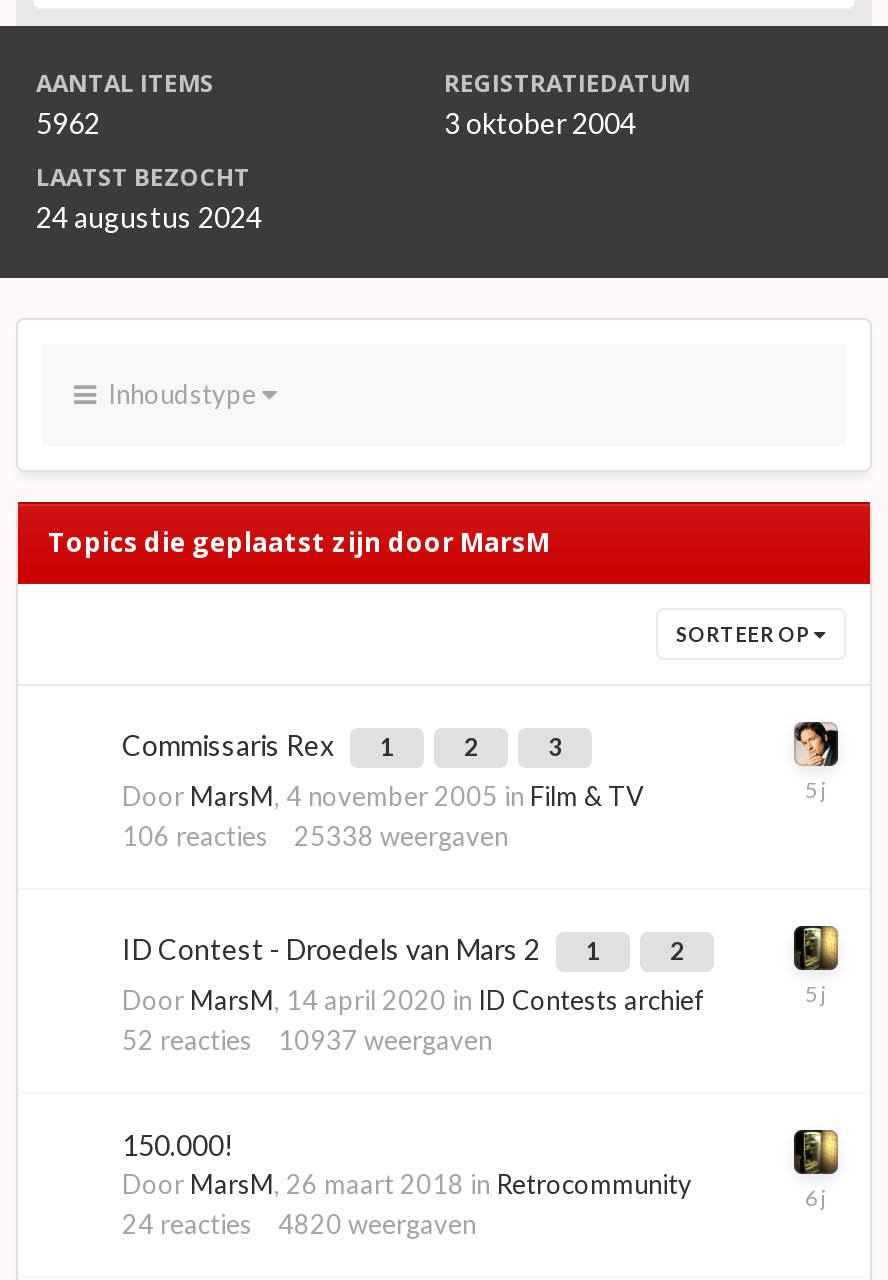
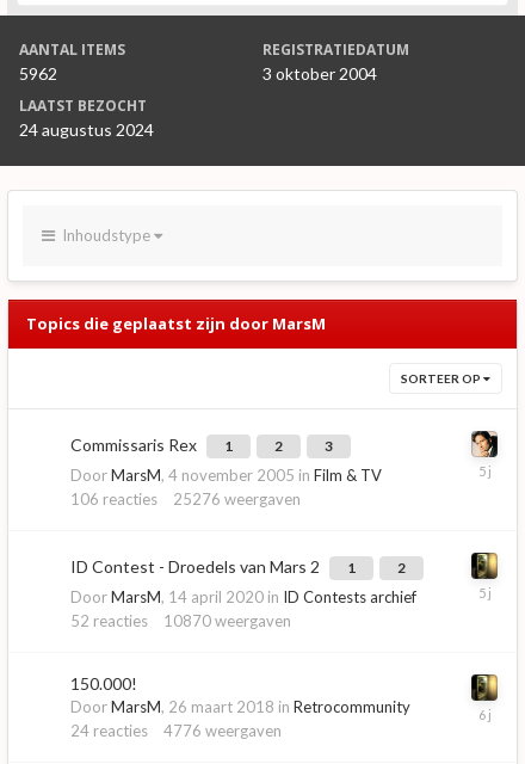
[122,820,508,852] 106 reacties 25338 weergaven -> [70,489,301,509] 106 reacties 25276 weergaven
[122,1024,492,1056] 52 reacties 10937 weergaven -> [70,611,291,630] 52 reacties 10870 weergaven
[122,1208,476,1240] 24 reacties 4820 weergaven -> [70,721,282,740] 24 reacties 4776 weergaven

